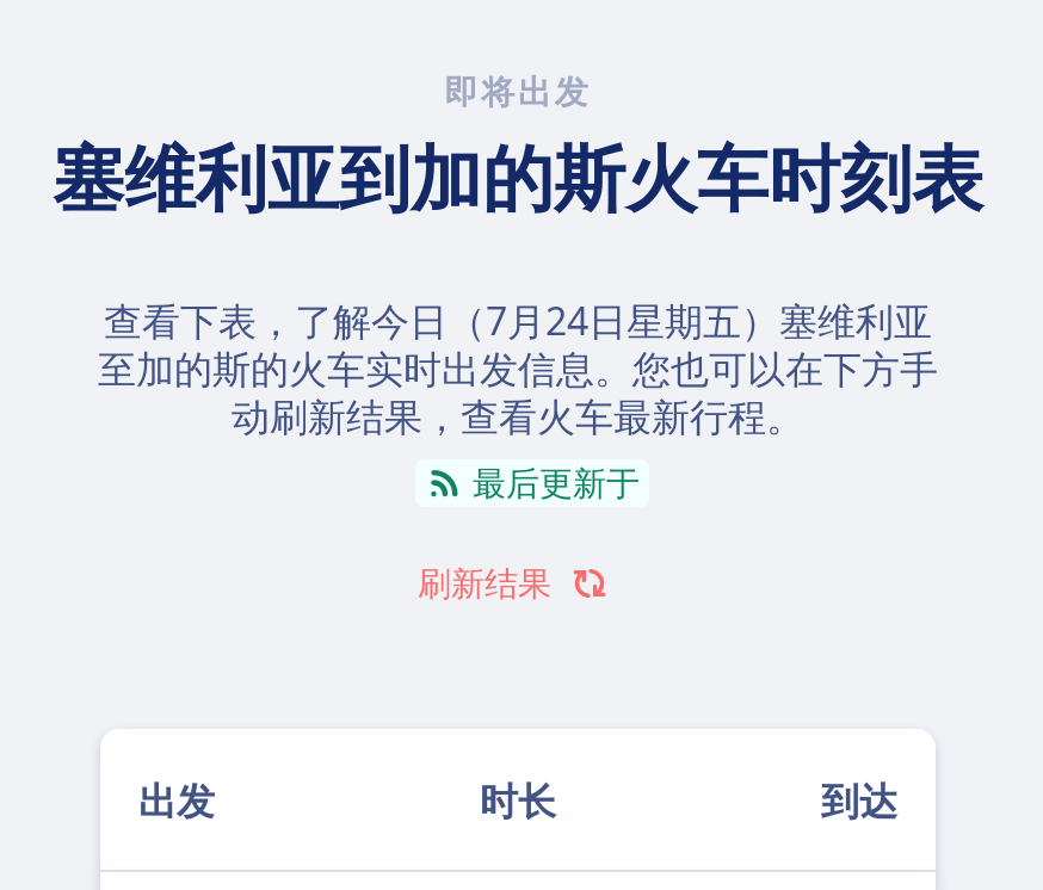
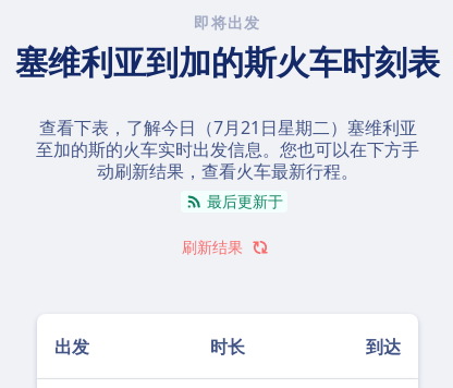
[104,295,932,347] 查看下表，了解今日（7月24日星期五）塞维利亚 -> [39,116,417,140] 查看下表，了解今日（7月21日星期二）塞维利亚

